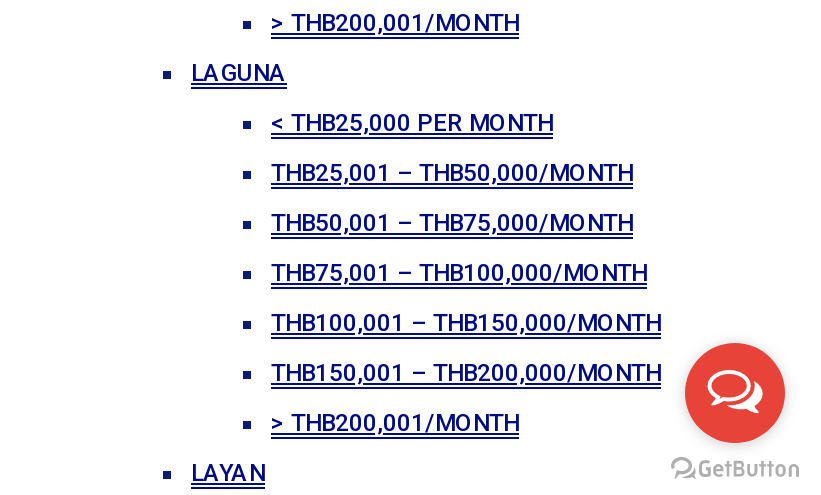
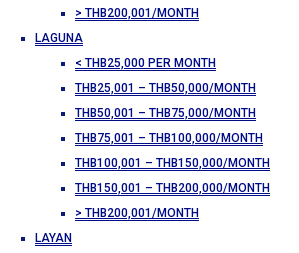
[671,341,799,479] [image] -> none

